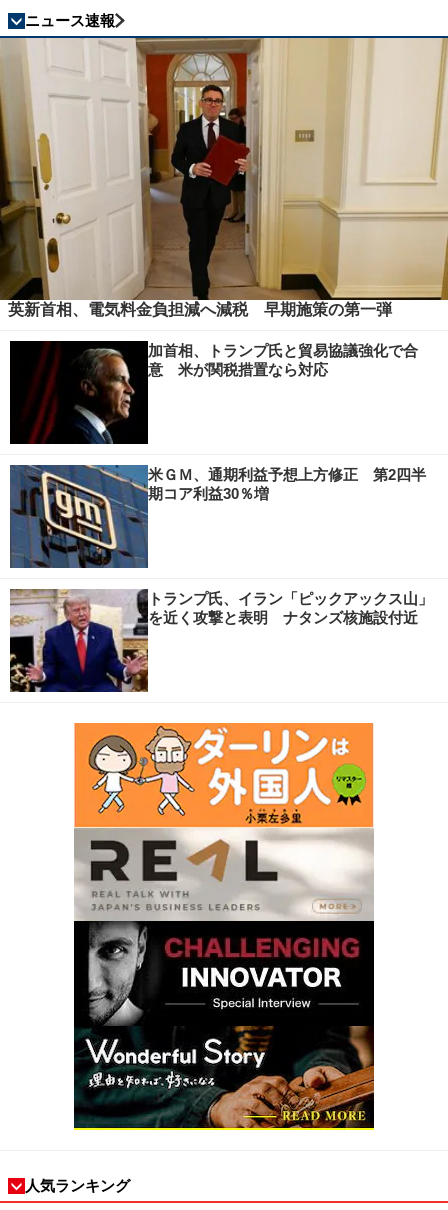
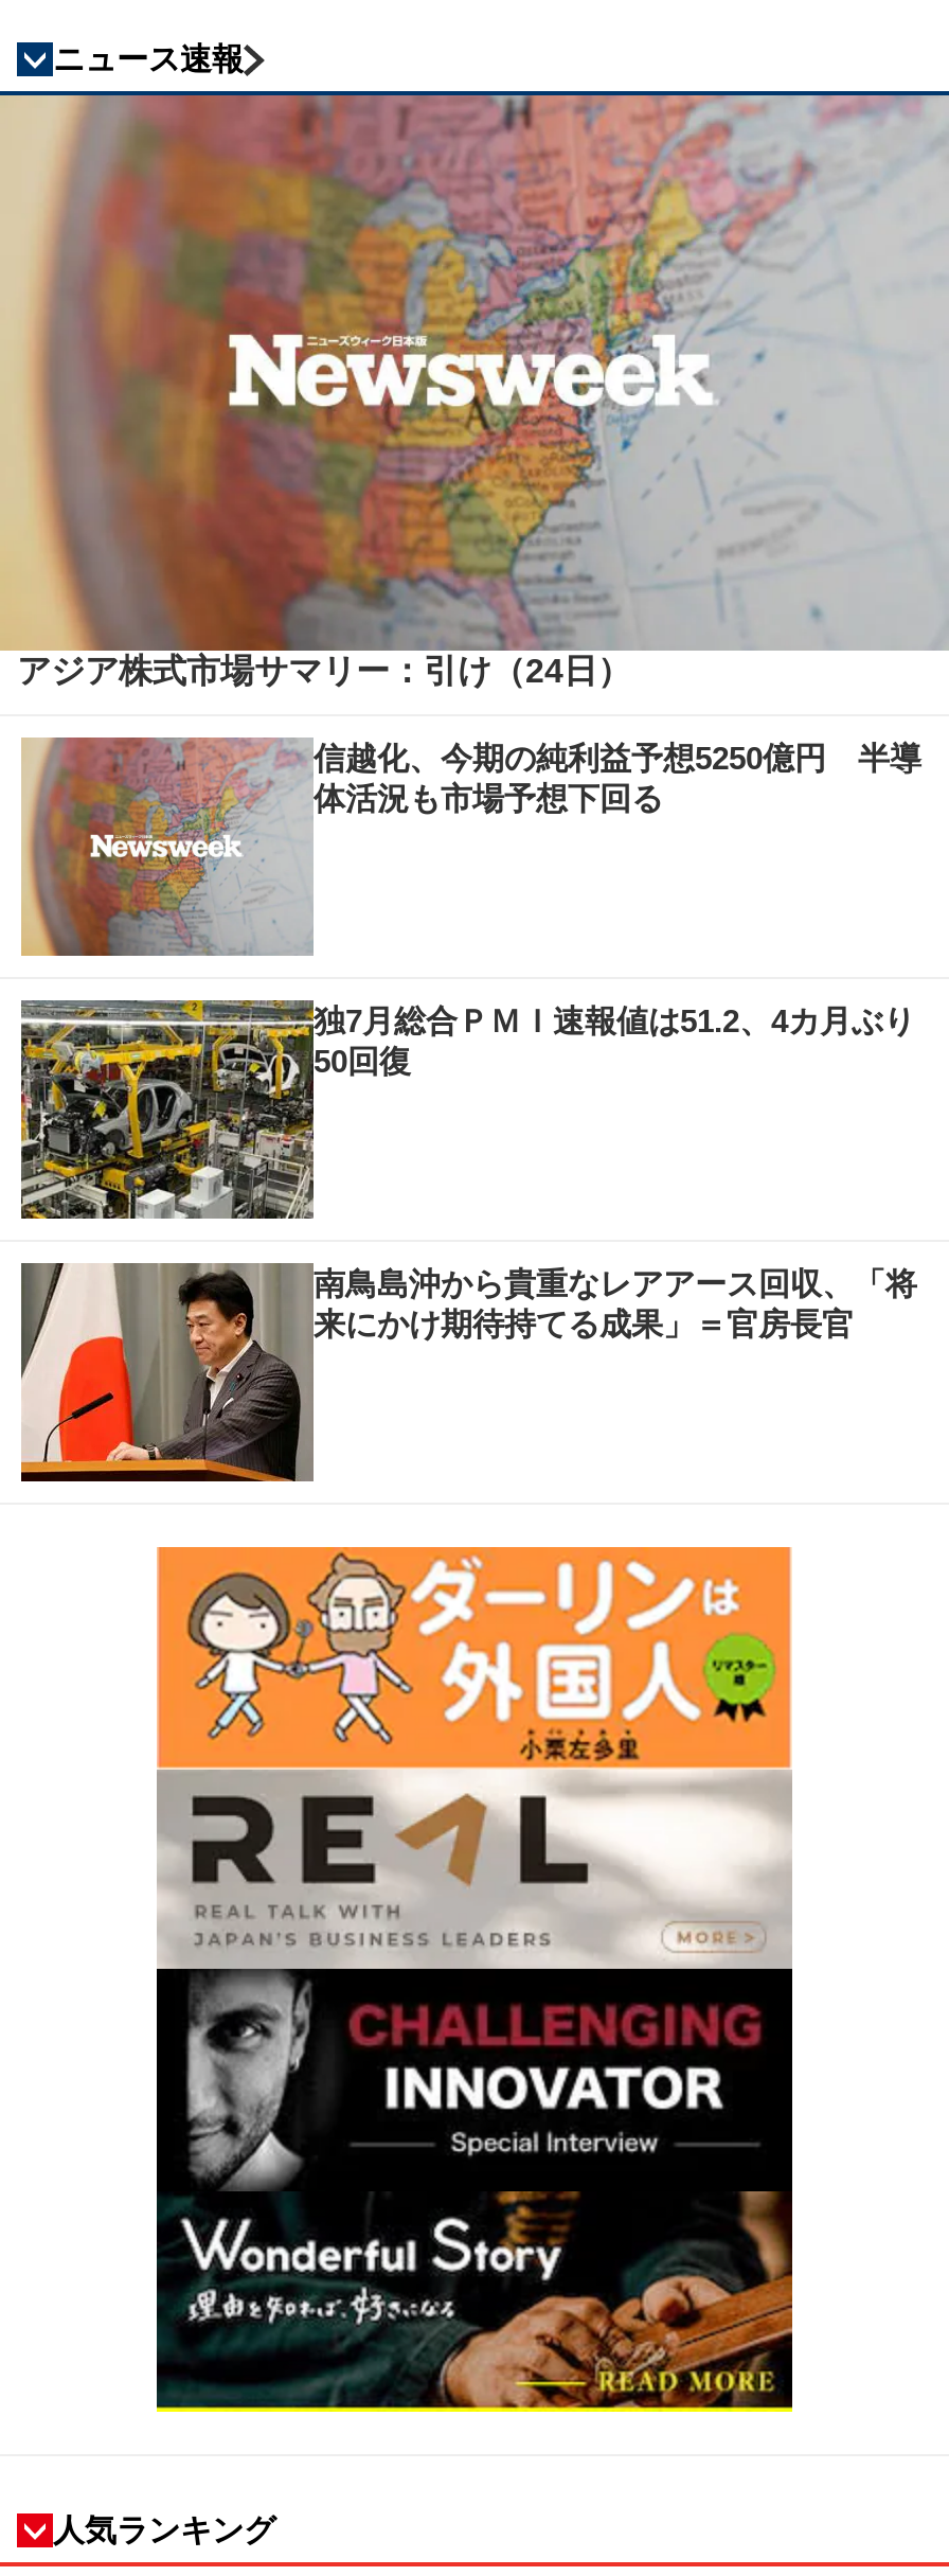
[3,28,445,318] [image] | 英新首相、電気料金負担減へ減税 早期施策の第一弾 -> [6,75,943,689] [image] | アジア株式市場サマリー：引け（24日）
[9,340,418,445] [image] | 加首相、トランプ氏と貿易協議強化で合 | 意 米が関税措置なら対応 -> [21,736,921,959] [image] | 信越化、今期の純利益予想5250億円 半導 | 体活況も市場予想下回る
[9,464,426,569] [image] | 米ＧＭ、通期利益予想上方修正 第2四半 | 期コア利益30％増 -> [19,999,915,1222] [image] | 独7月総合ＰＭＩ速報値は51.2、4カ月ぶり | 50回復
[9,589,433,692] [image] | トランプ氏、イラン「ピックアックス山」 | を近く攻撃と表明 ナタンズ核施設付近 -> [19,1264,917,1482] [image] | 南鳥島沖から貴重なレアアース回収、「将 | 来にかけ期待持てる成果」＝官房長官

